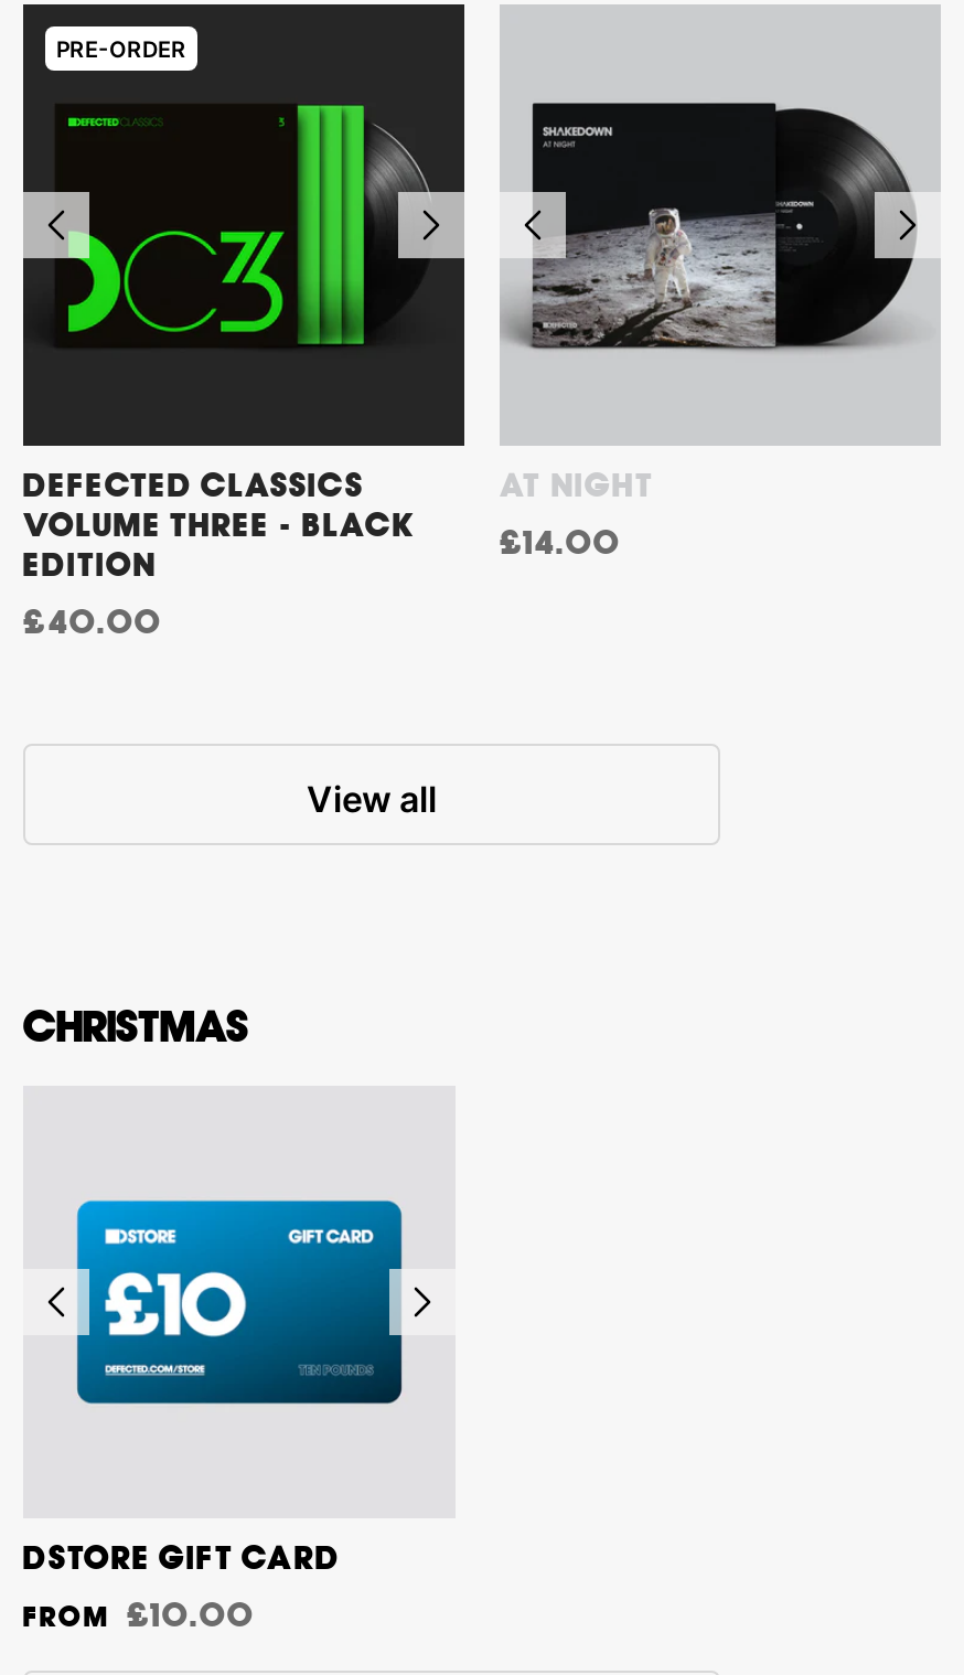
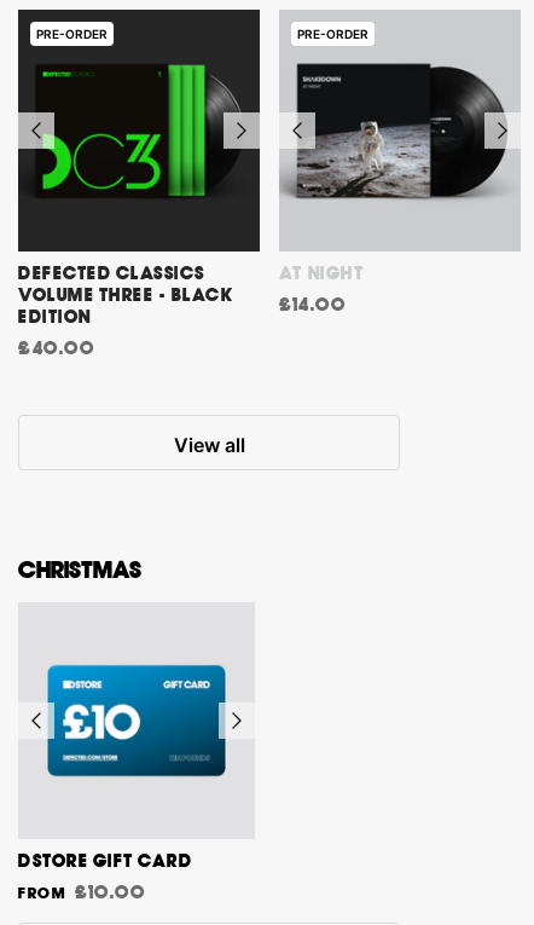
none -> [297,26,368,41] PRE-ORDER

